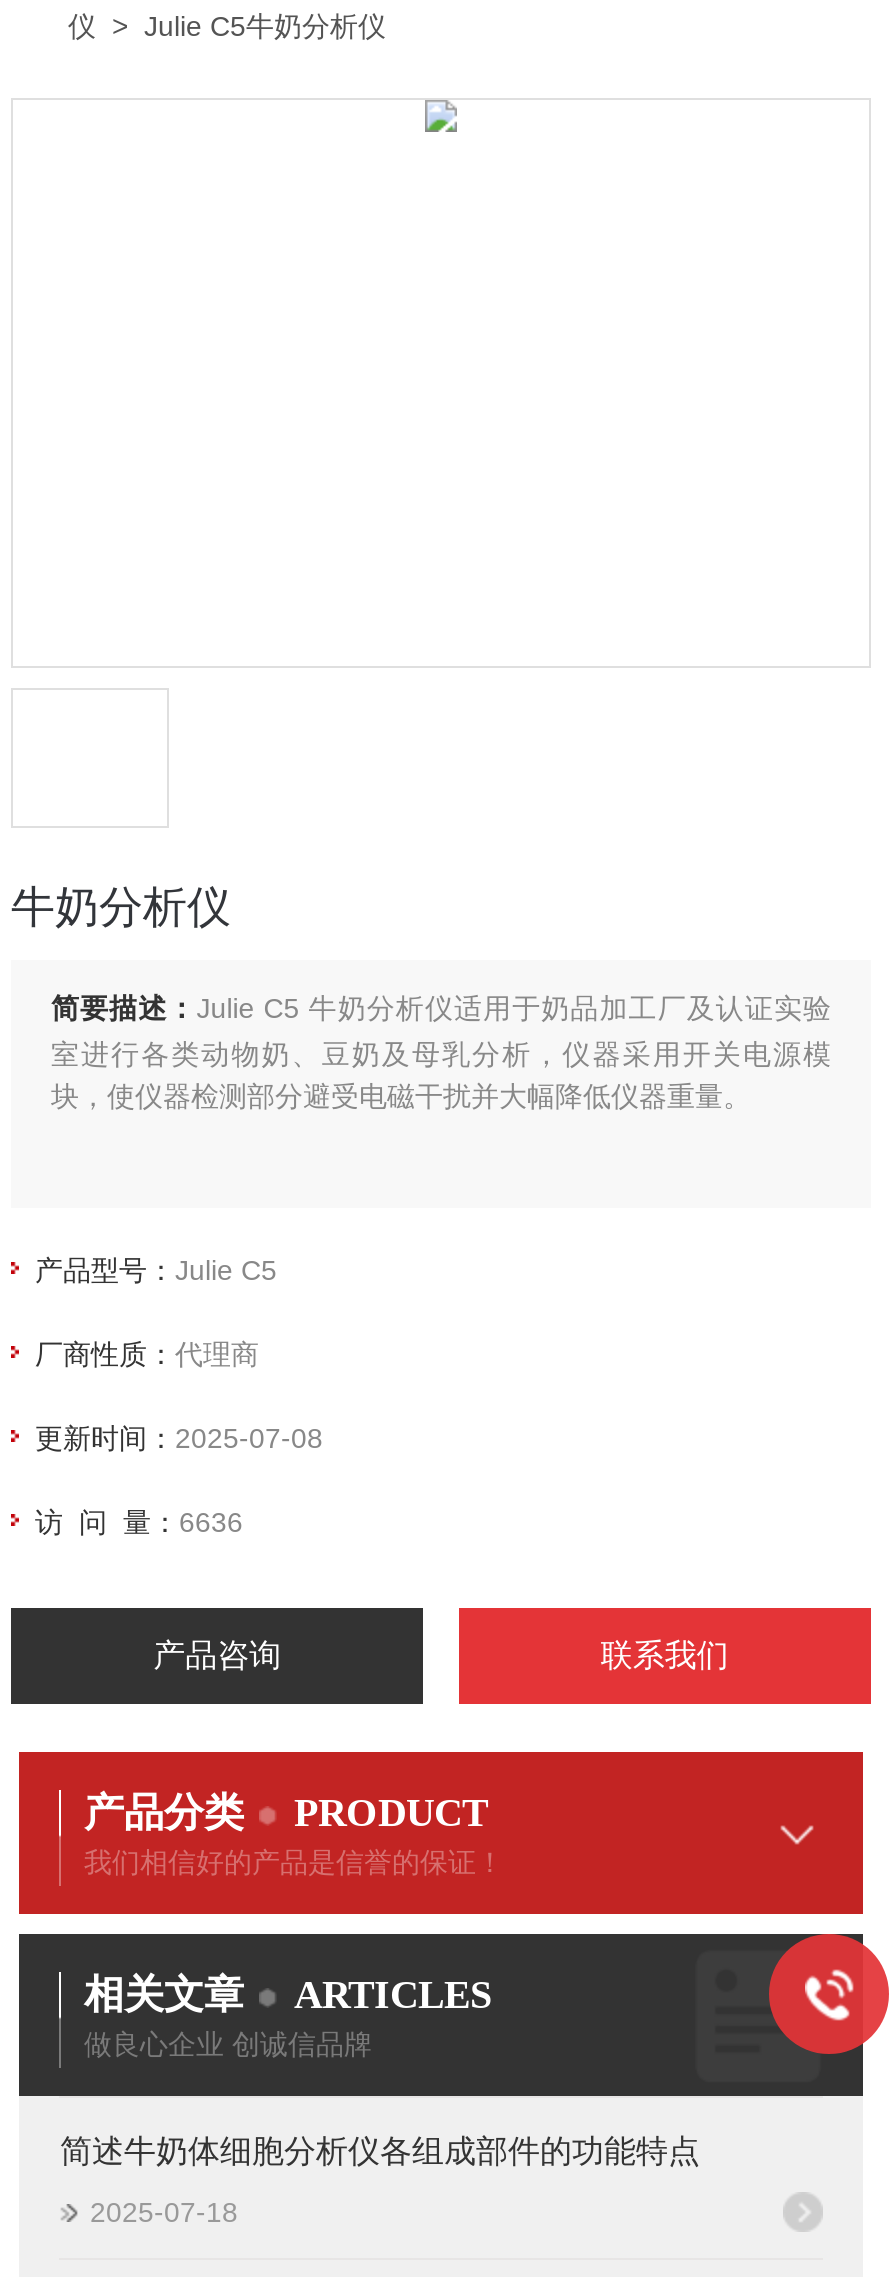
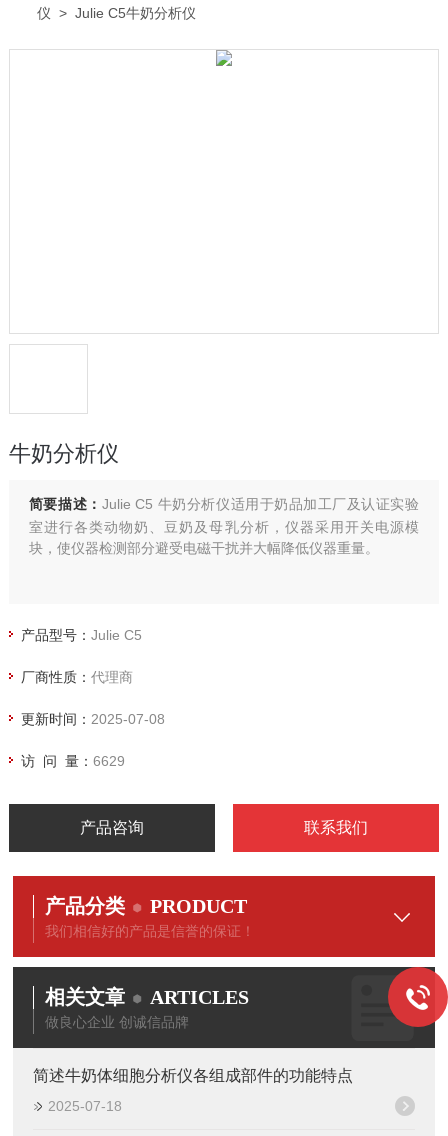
[35,1506,243,1538] 访 问 量：6636 -> [21,753,125,769] 访 问 量：6629

